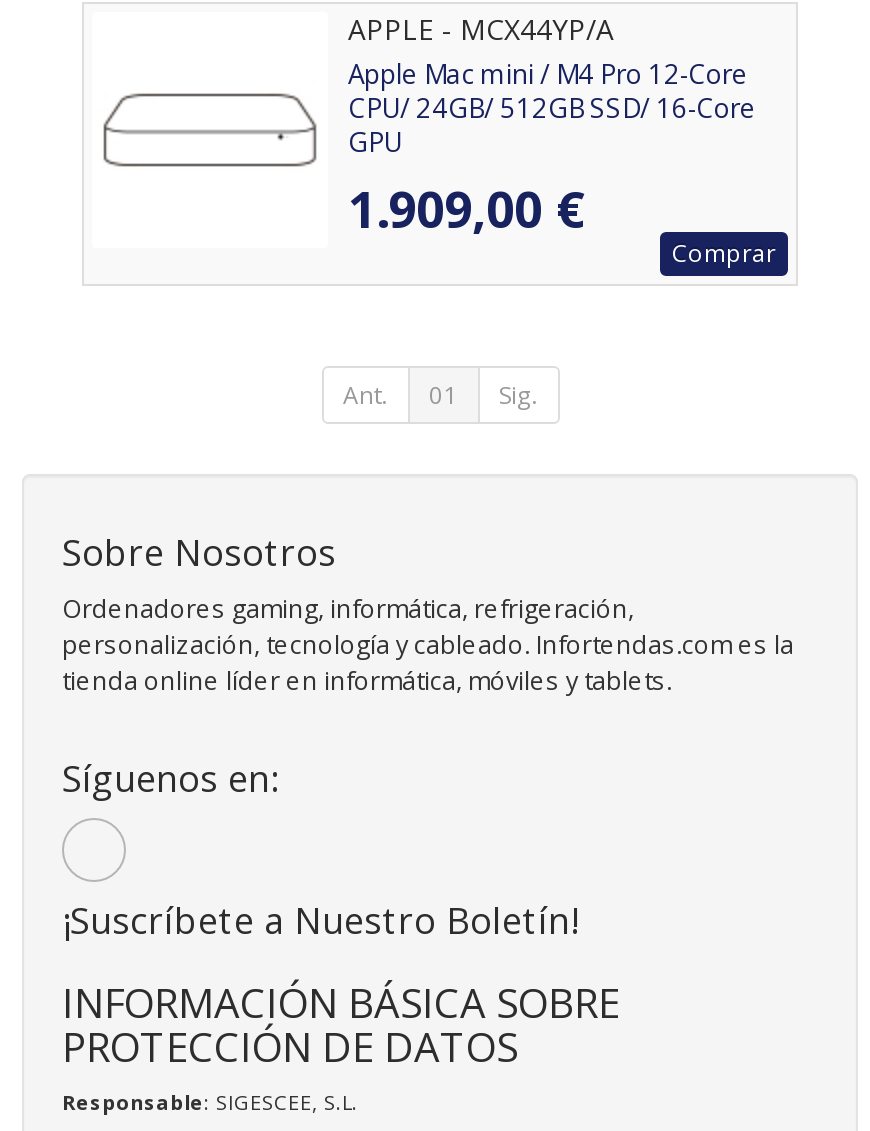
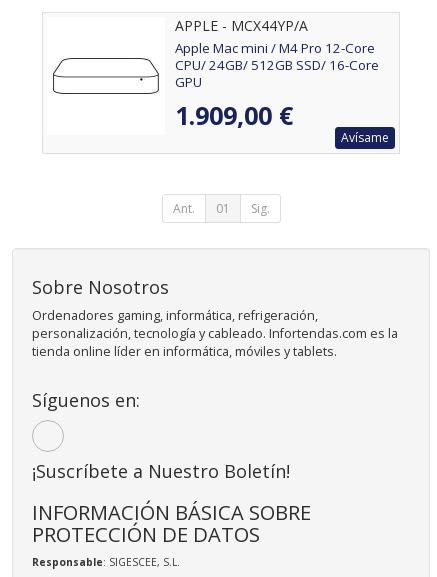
[672,236,776,270] Comprar -> [341,129,389,146] Avísame

